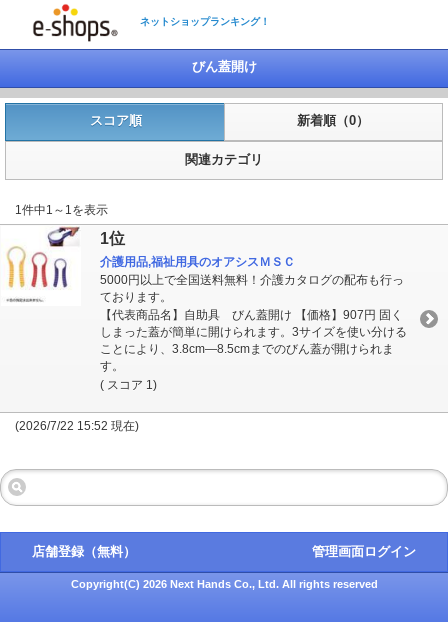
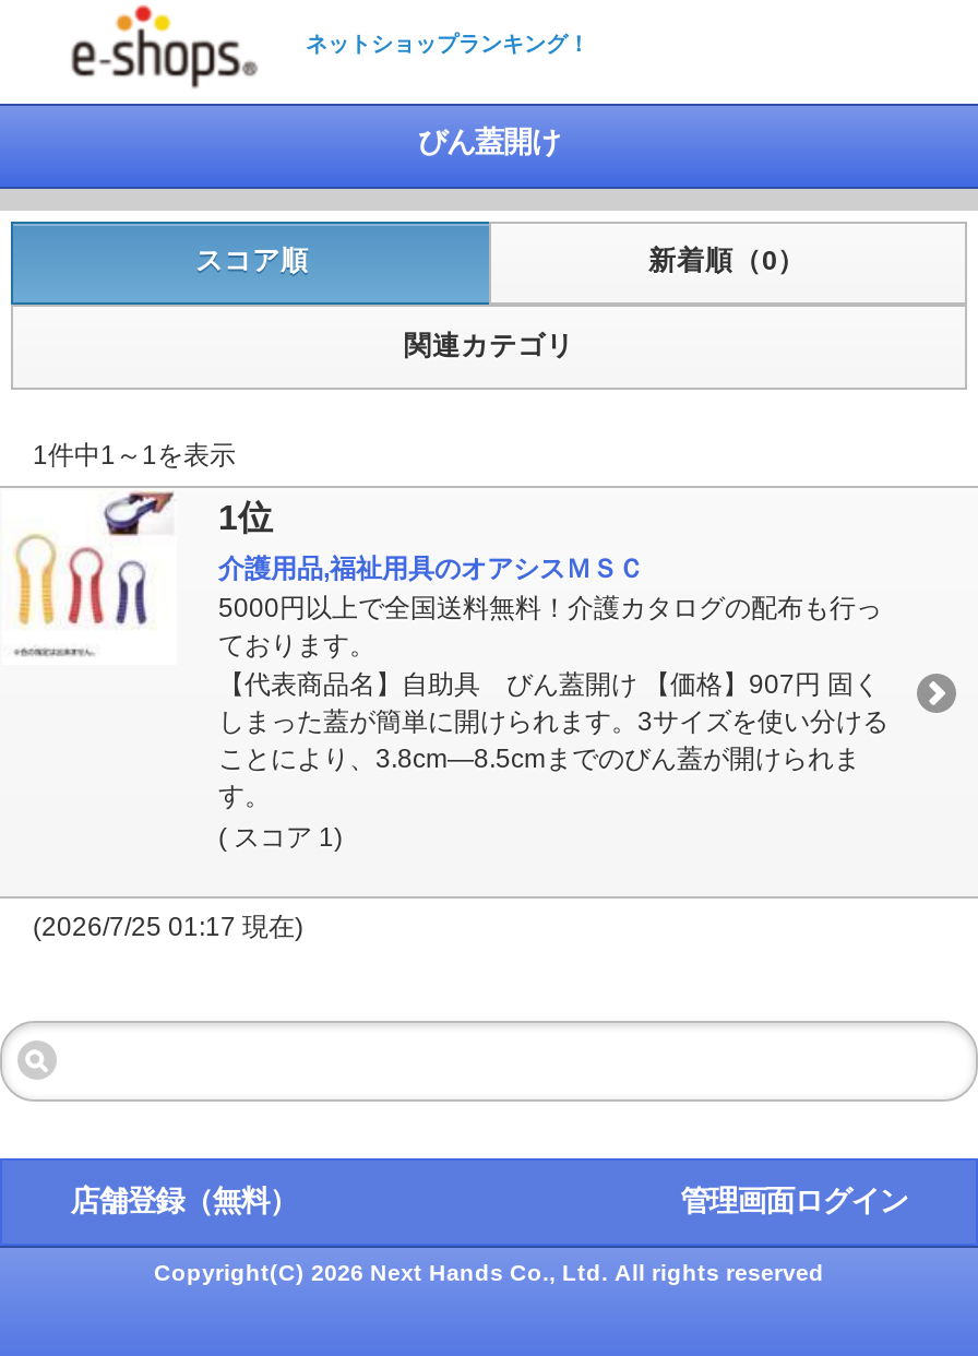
[15,419,139,433] (2026/7/22 15:52 現在) -> [33,911,303,942] (2026/7/25 01:17 現在)

